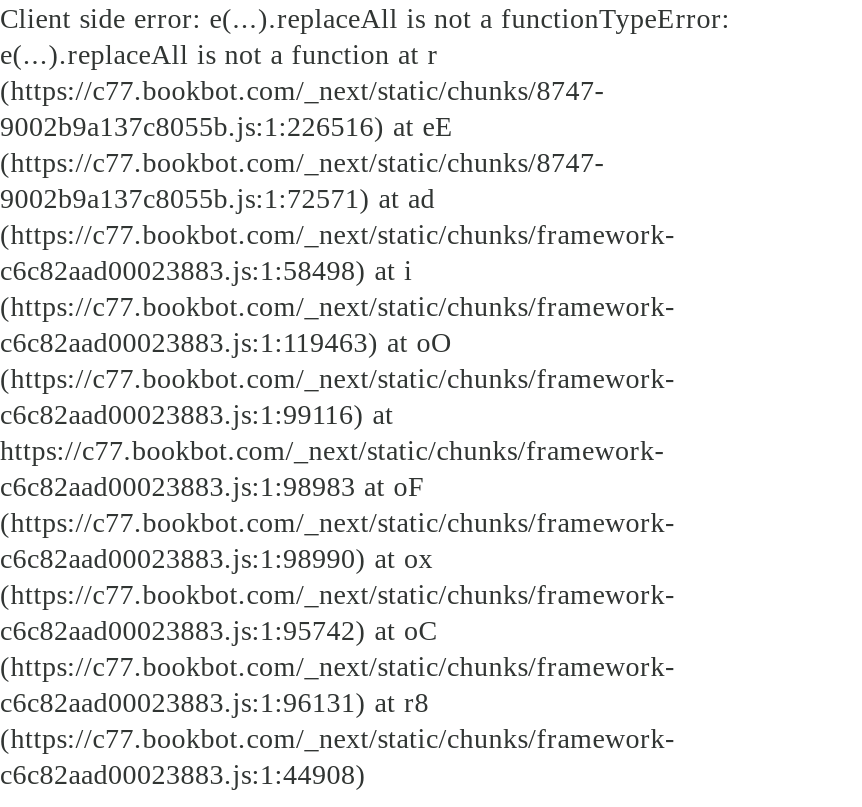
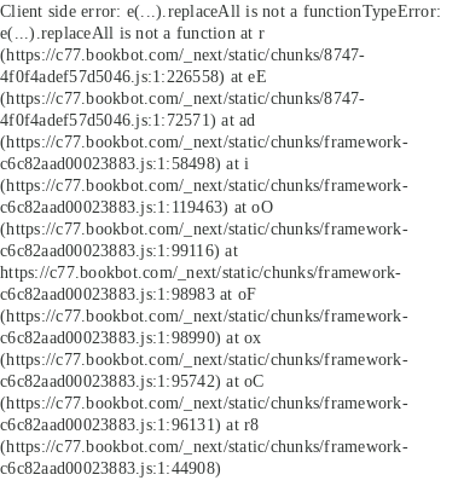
[0,110,454,142] 9002b9a137c8055b.js:1:226516) at eE -> [0,66,267,86] 4f0f4adef57d5046.js:1:226558) at eE
[0,182,435,214] 9002b9a137c8055b.js:1:72571) at ad -> [0,110,256,129] 4f0f4adef57d5046.js:1:72571) at ad

